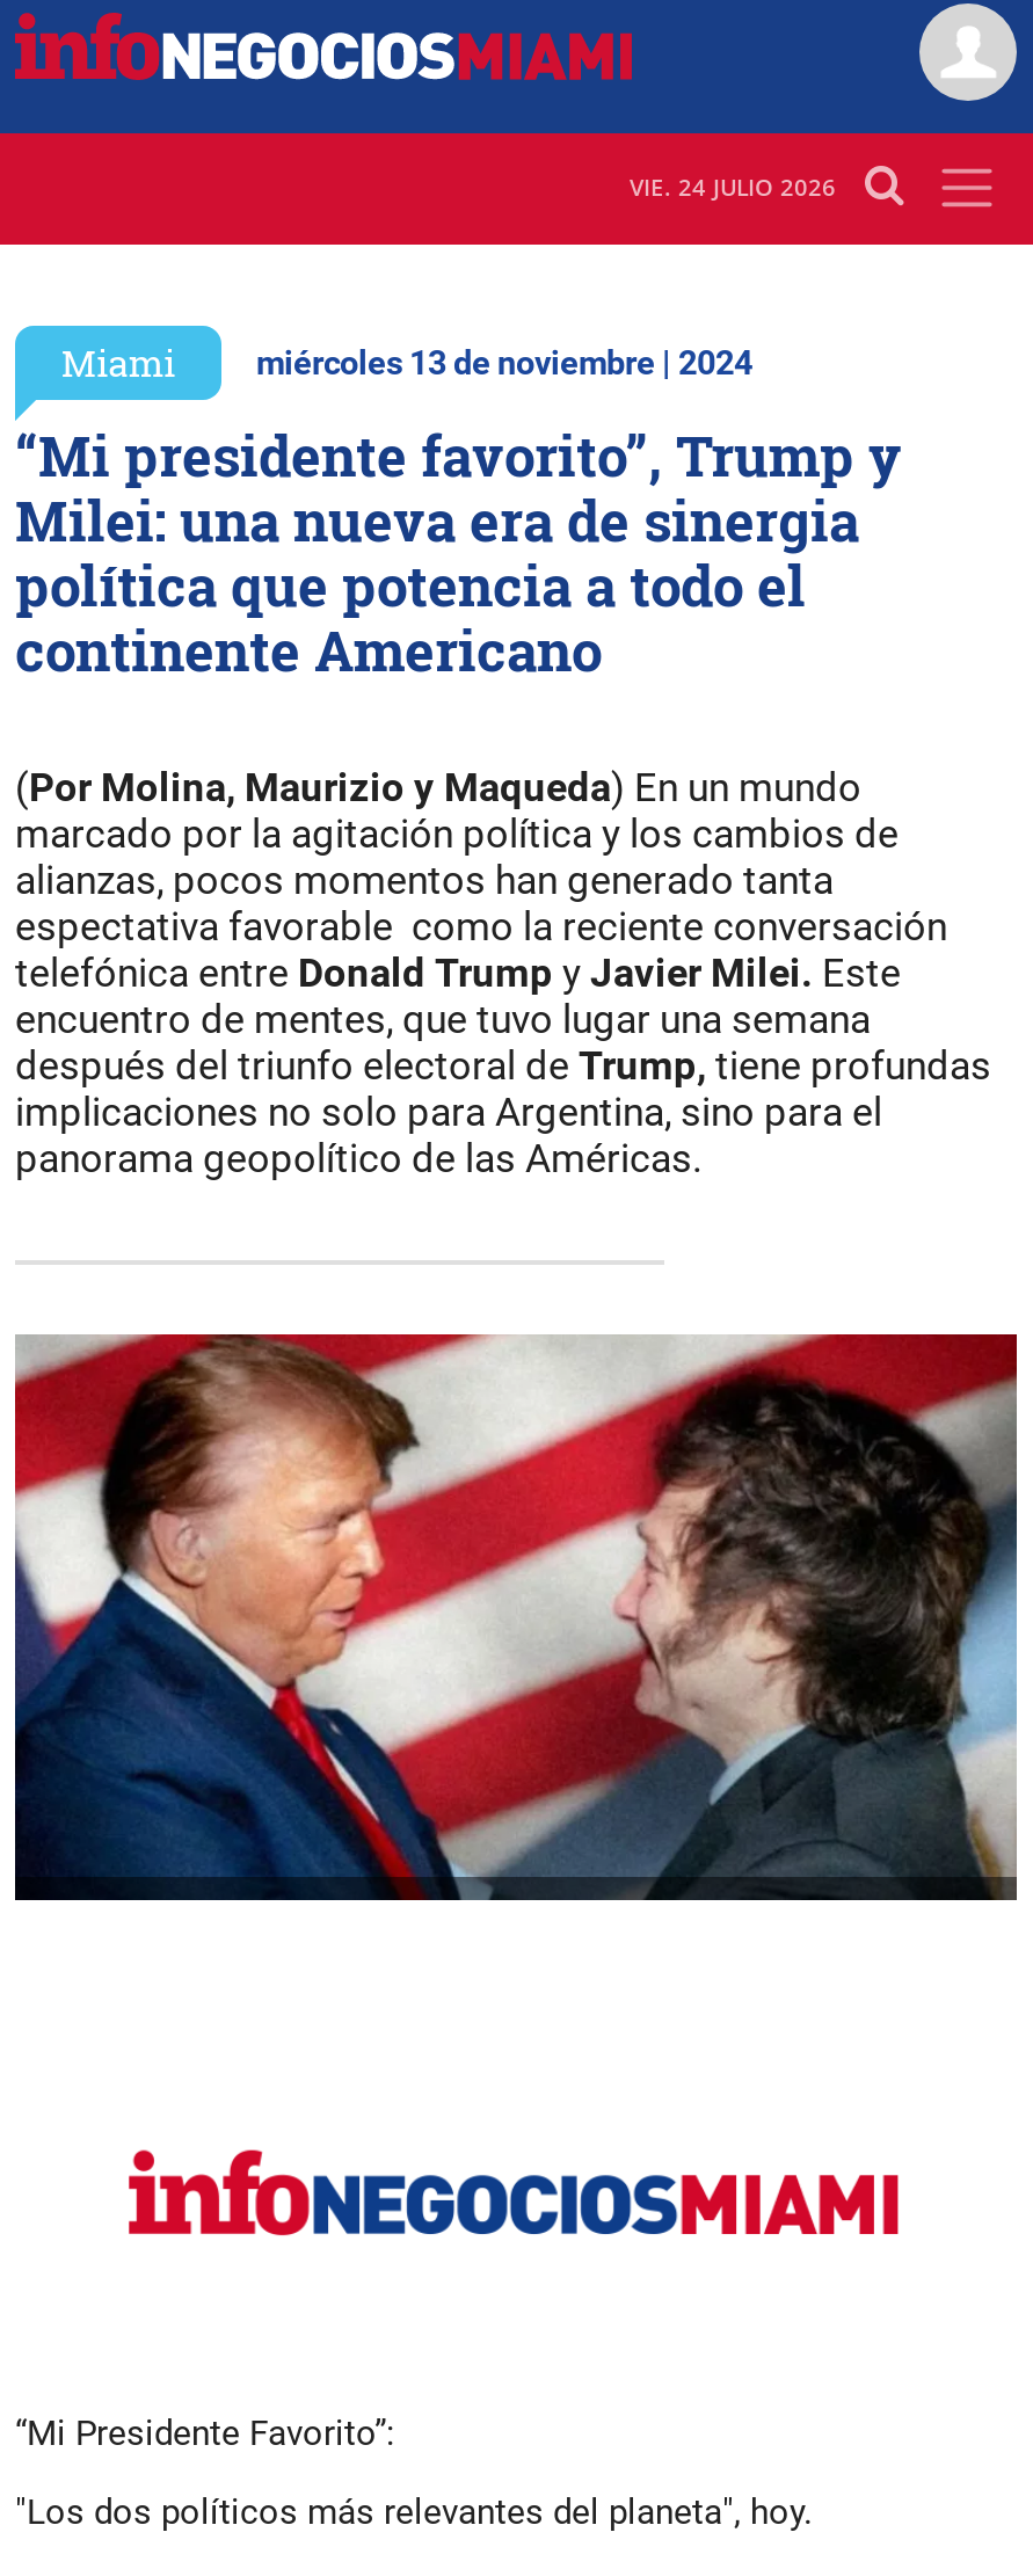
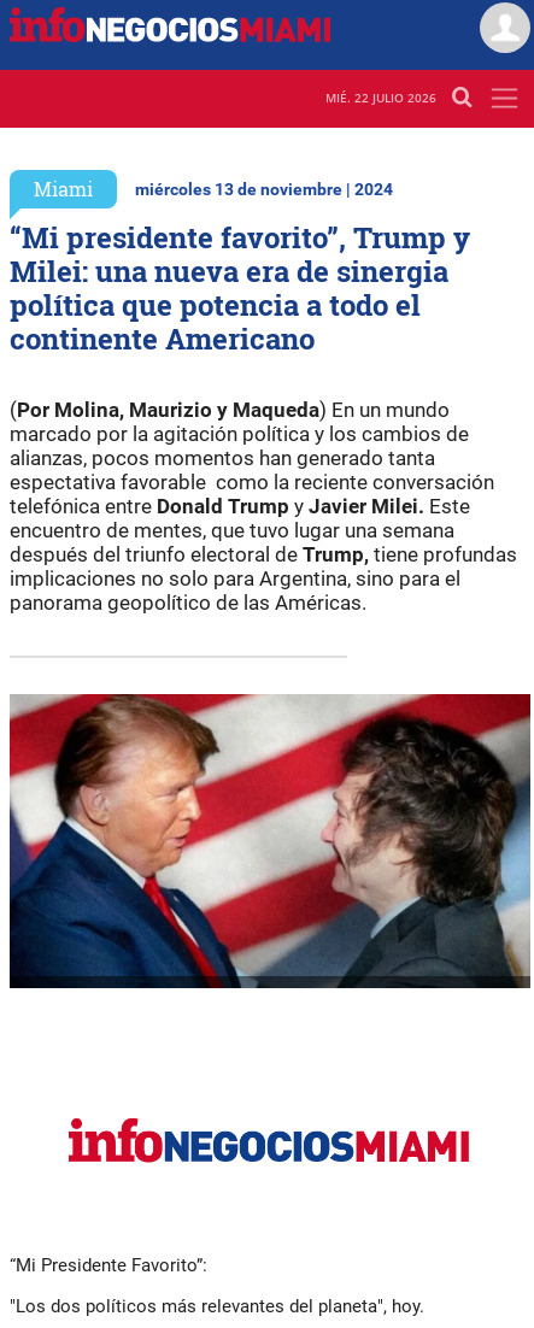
[630,171,836,204] VIE. 24 JULIO 2026 -> [325,90,436,106] MIÉ. 22 JULIO 2026

